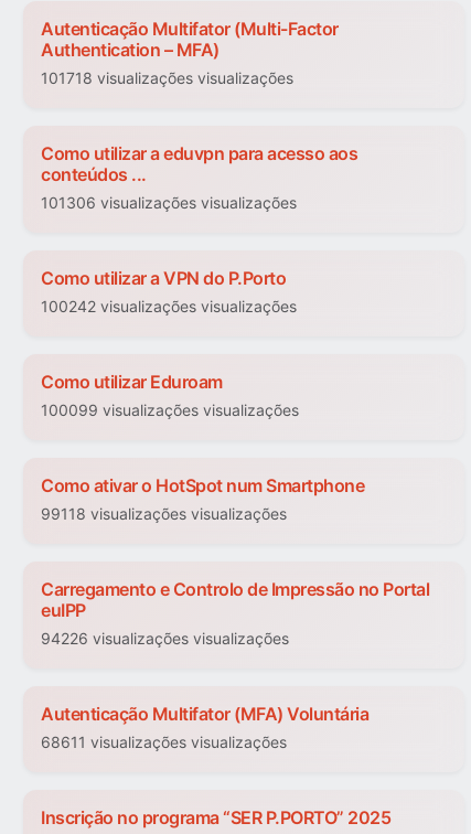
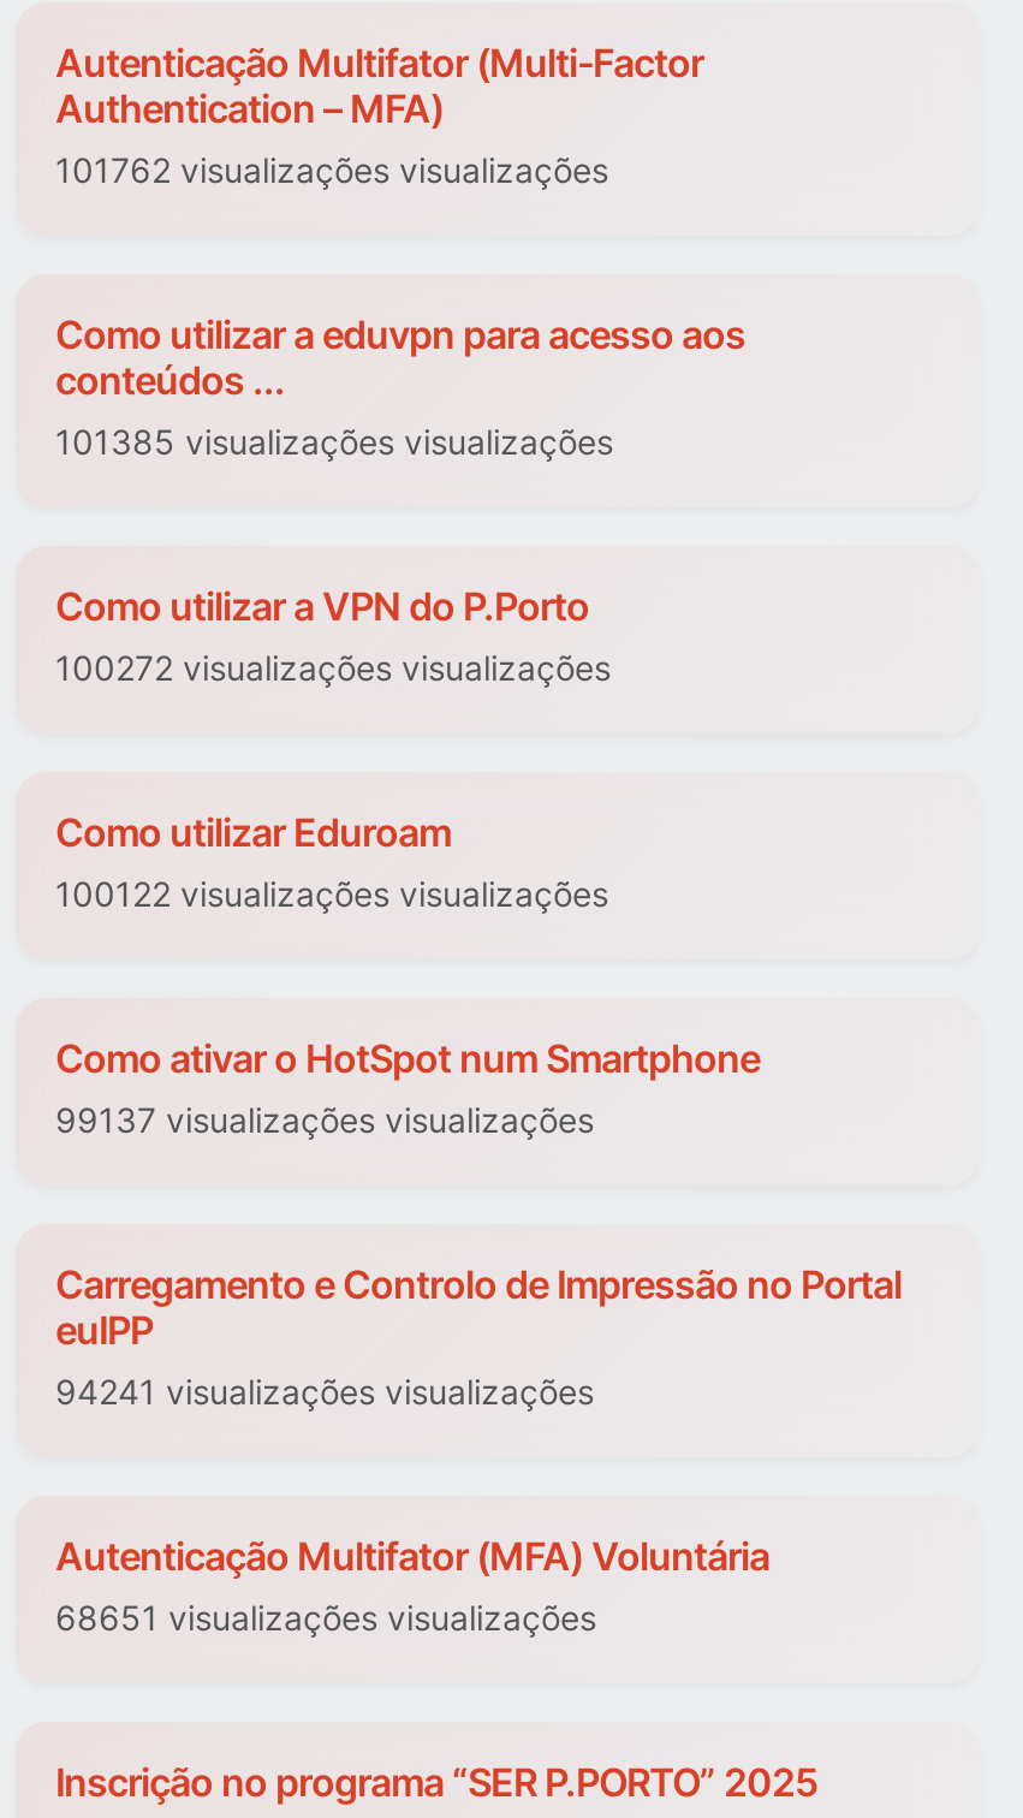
[41,69,293,88] 101718 visualizações visualizações -> [55,150,608,191] 101762 visualizações visualizações
[41,194,297,212] 101306 visualizações visualizações -> [55,422,613,463] 101385 visualizações visualizações
[41,297,297,316] 100242 visualizações visualizações -> [55,648,611,689] 100272 visualizações visualizações
[41,401,299,420] 100099 visualizações visualizações -> [55,874,608,915] 100122 visualizações visualizações
[41,505,287,523] 99118 visualizações visualizações -> [55,1100,594,1141] 99137 visualizações visualizações
[41,629,289,648] 94226 visualizações visualizações -> [55,1372,594,1413] 94241 visualizações visualizações
[41,733,287,752] 68611 visualizações visualizações -> [55,1598,596,1639] 68651 visualizações visualizações

